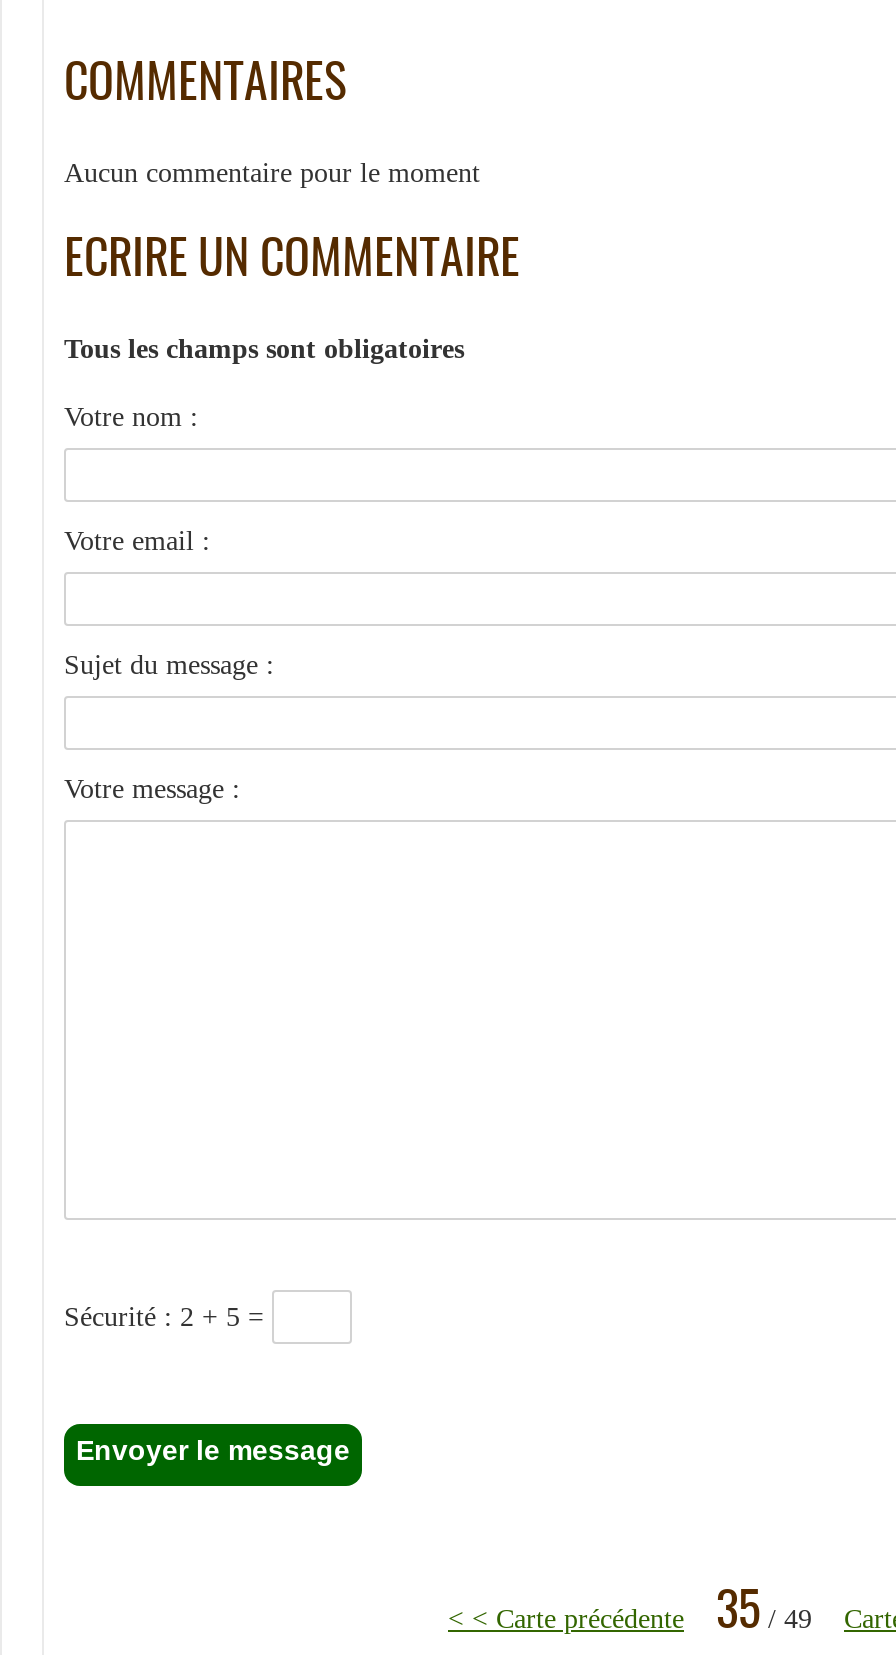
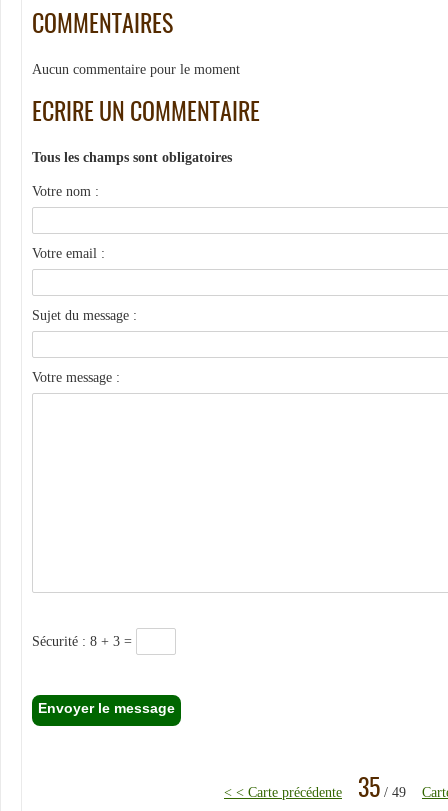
[64,1302,272,1332] Sécurité : 2 + 5 = -> [32,634,136,649] Sécurité : 8 + 3 =

